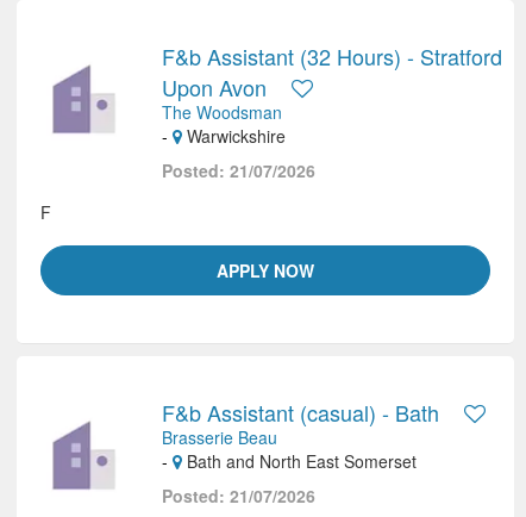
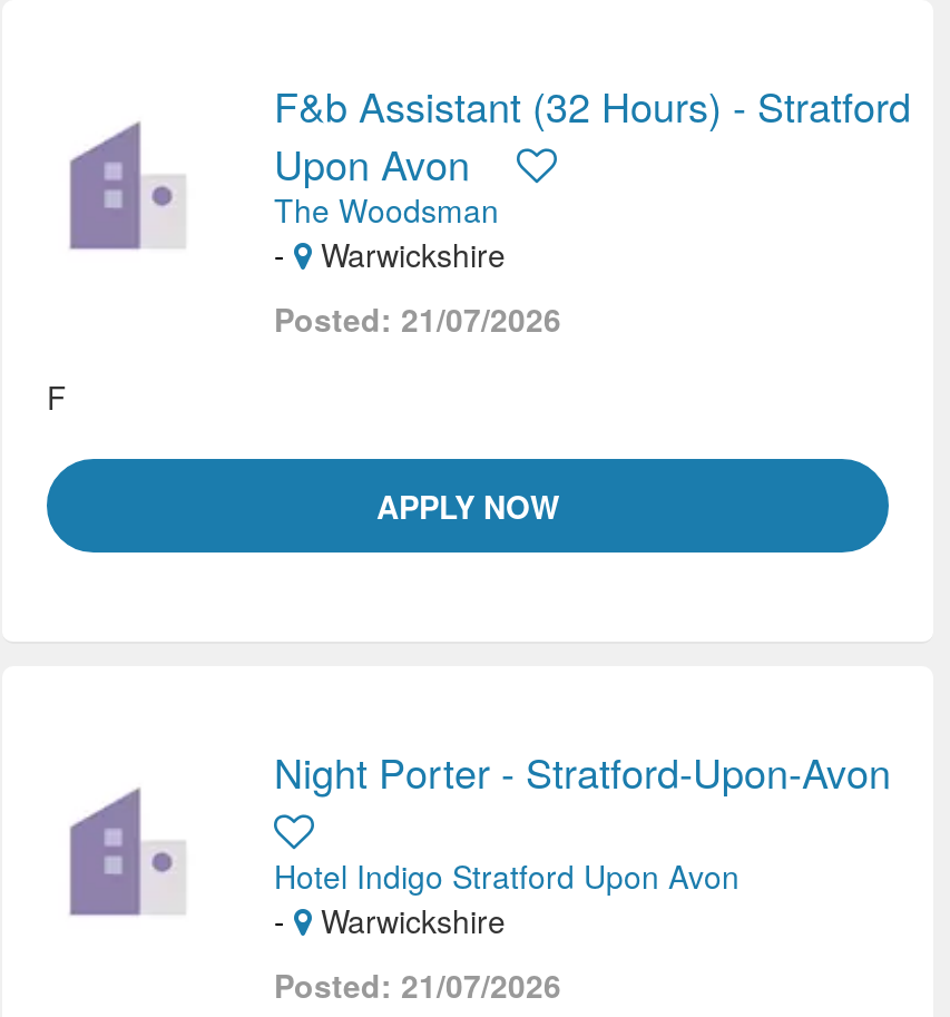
[162,397,439,473] F&b Assistant (casual) - Bath | Brasserie Beau | - Bath and North East Somerset -> [274,742,891,942] Night Porter - Stratford-Upon-Avon | Hotel Indigo Stratford Upon Avon | - Warwickshire

